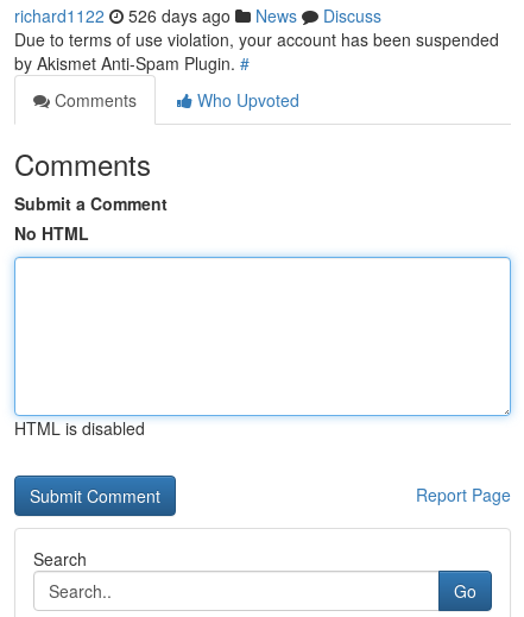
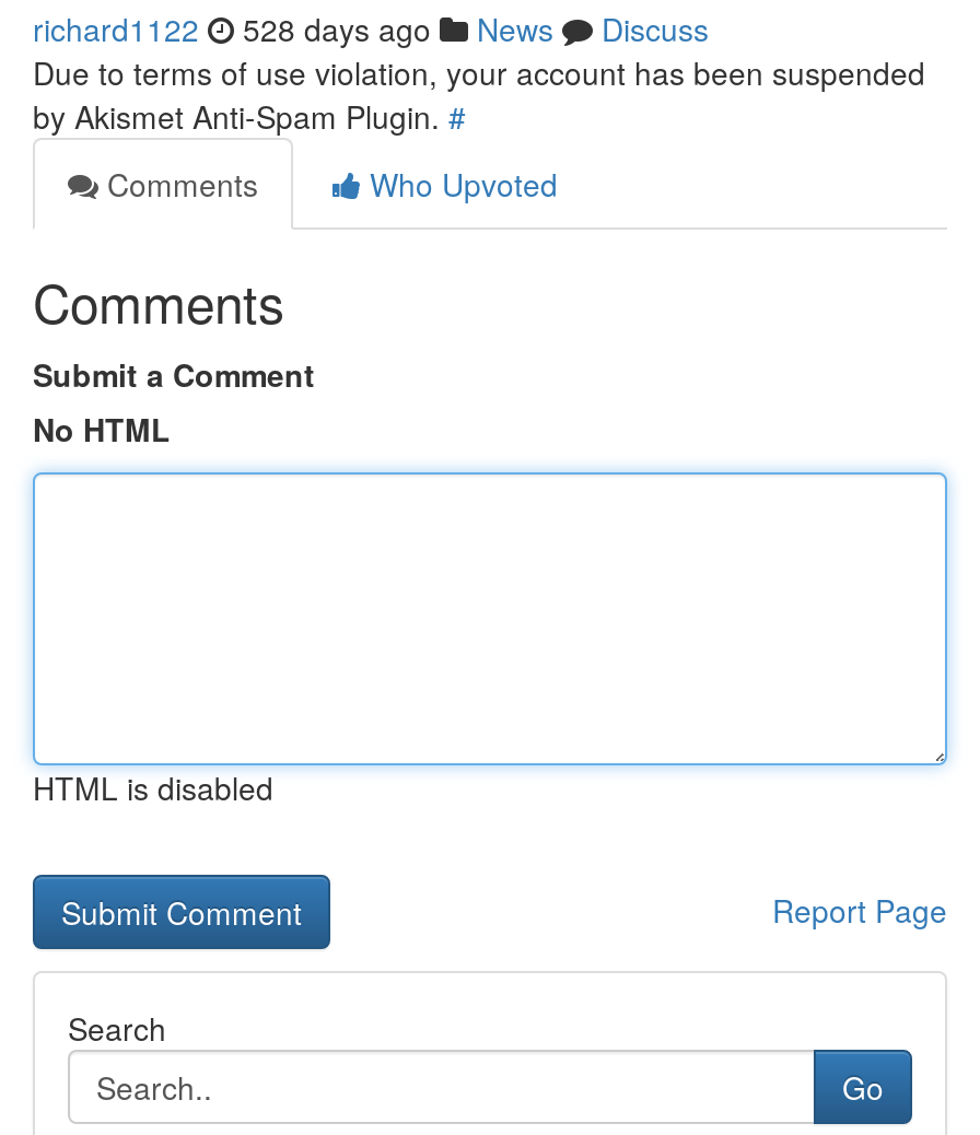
[14,4,381,27] richard1122 526 days ago News Discuss -> [33,7,709,50] richard1122 528 days ago News Discuss

